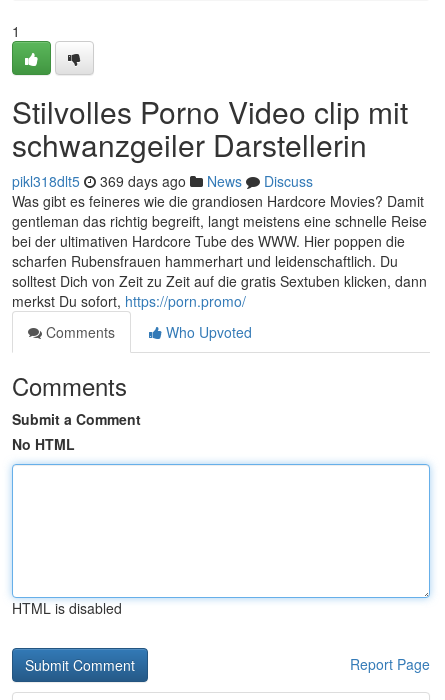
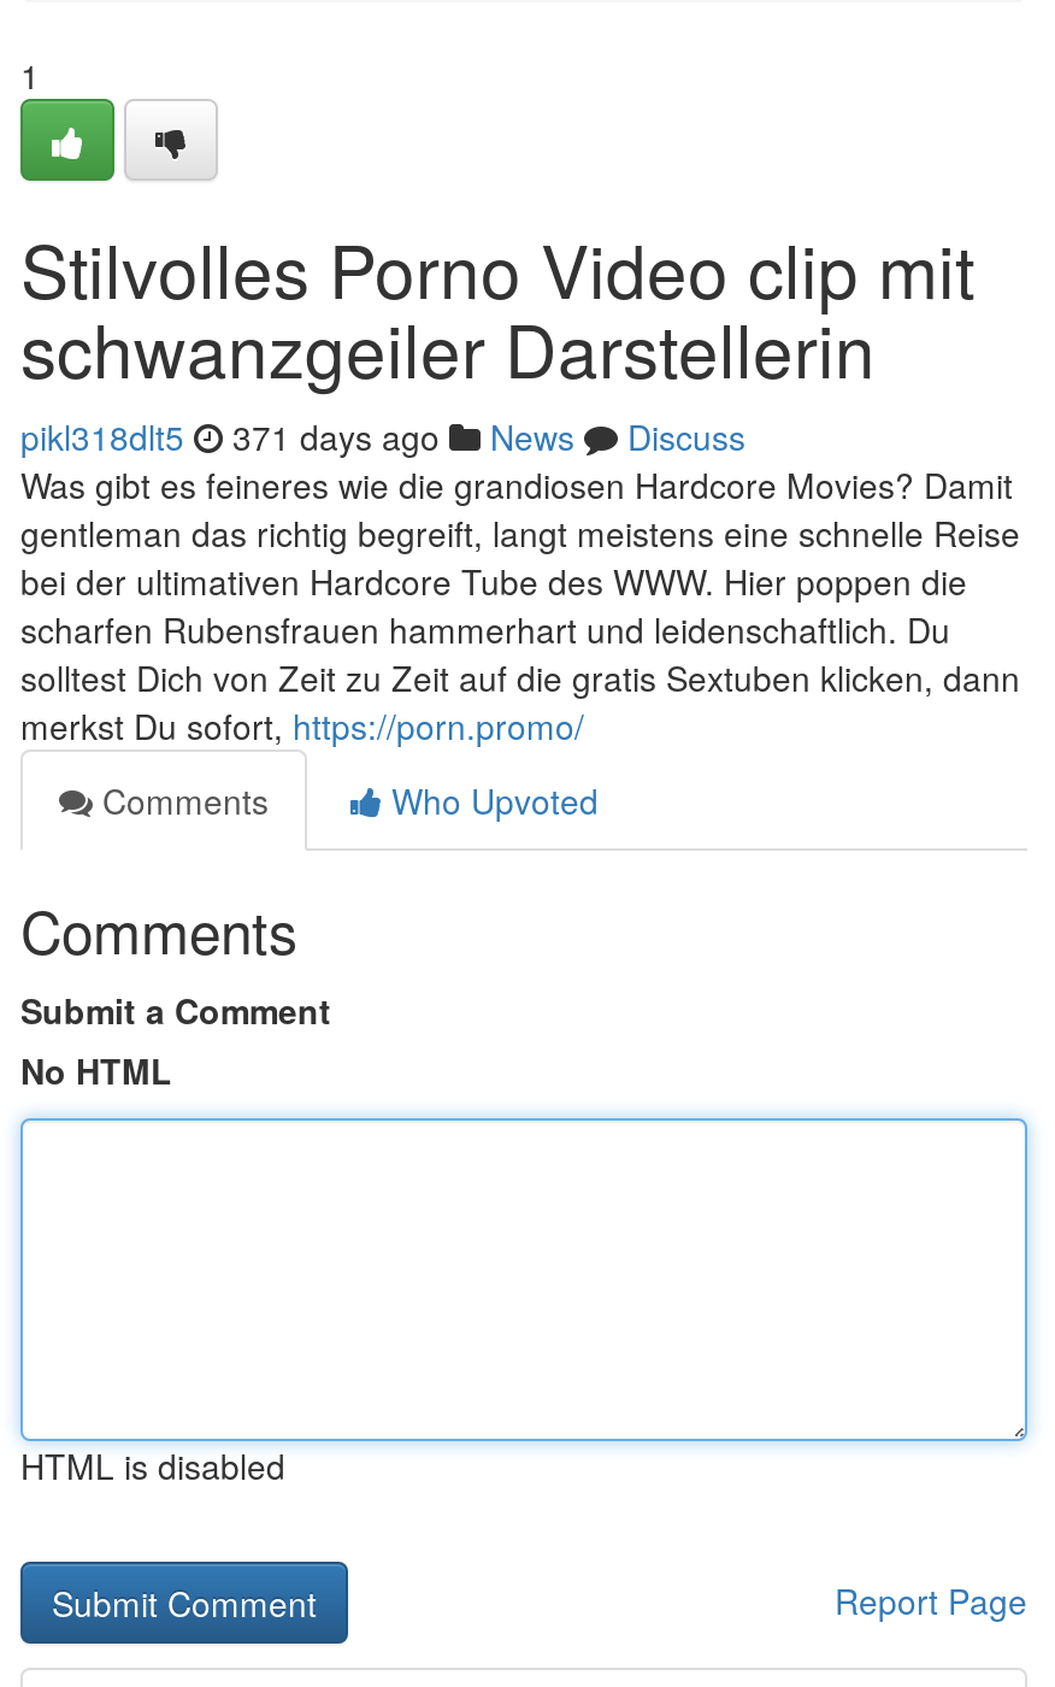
[12,171,313,191] pikl318dlt5 369 days ago News Discuss -> [20,412,745,460] pikl318dlt5 371 days ago News Discuss

